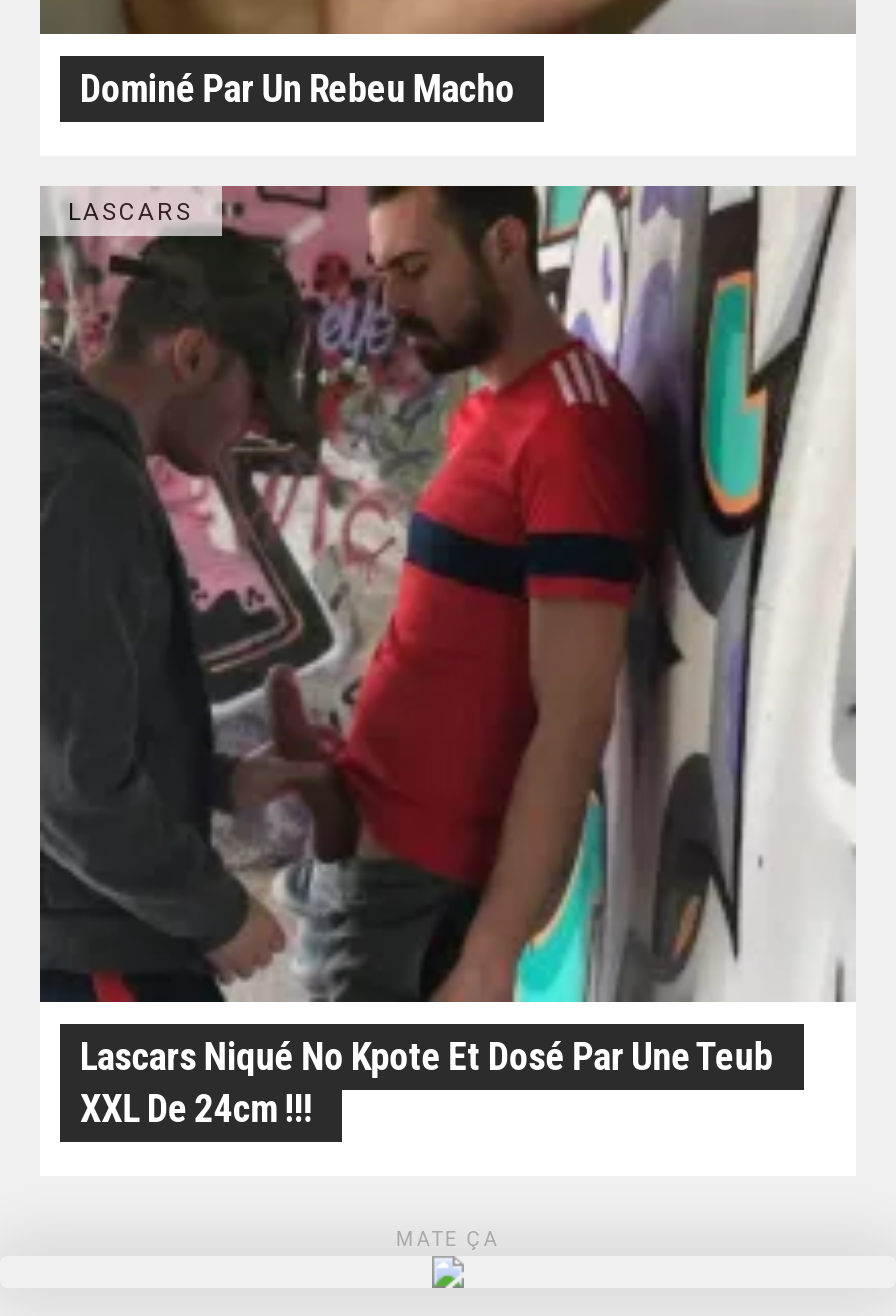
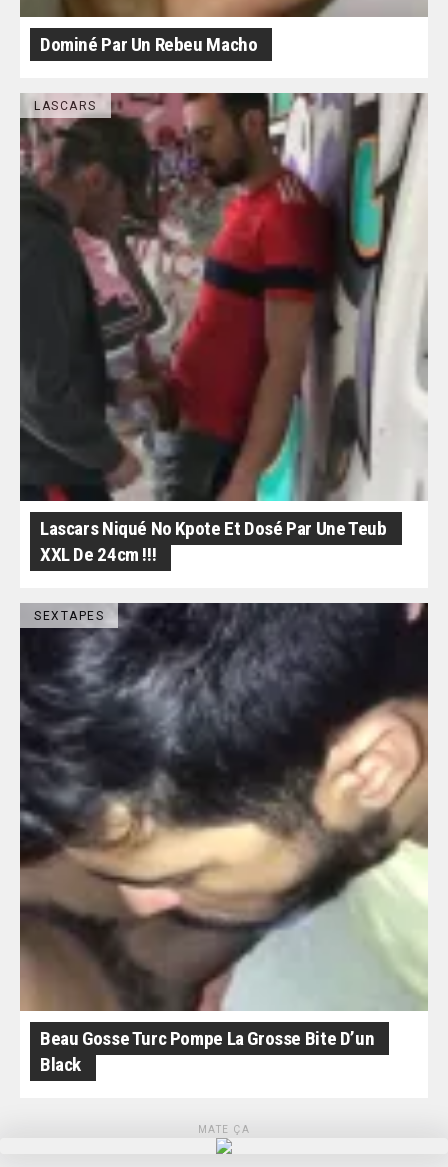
none -> [19,602,429,1012] [image] | SEXTAPES
none -> [40,1027,374,1076] Beau Gosse Turc Pompe La Grosse Bite D’un | Black

